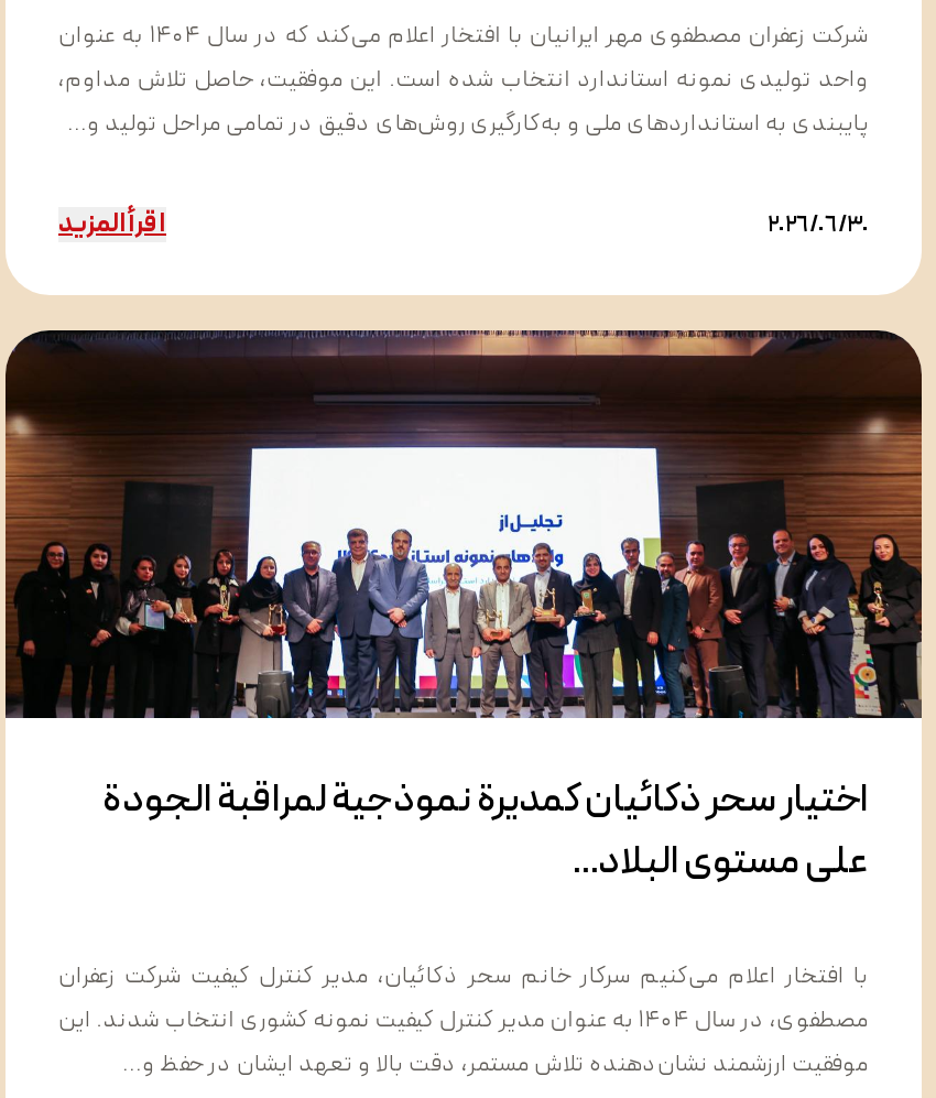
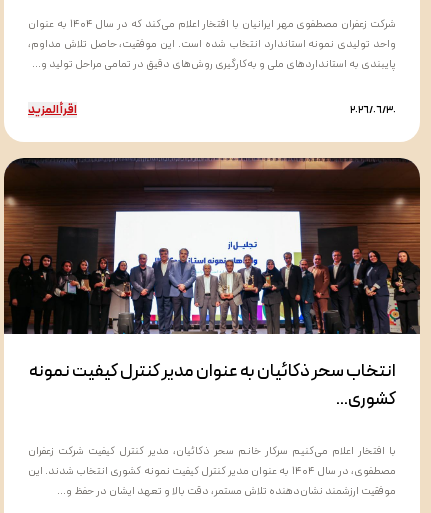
[102,772,869,893] اختيار سحر ذكائيان كمديرة نموذجية لمراقبة الجودة | على مستوى البلاد... -> [29,358,396,413] انتخاب سحر ذکائیان به عنوان مدیر کنترل کیفیت نمونه | کشوری...

